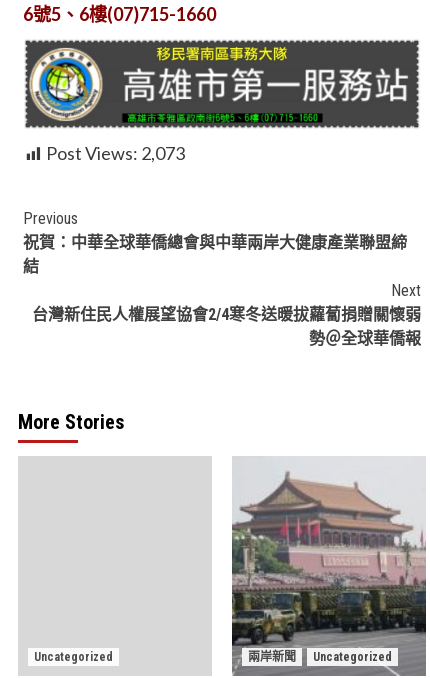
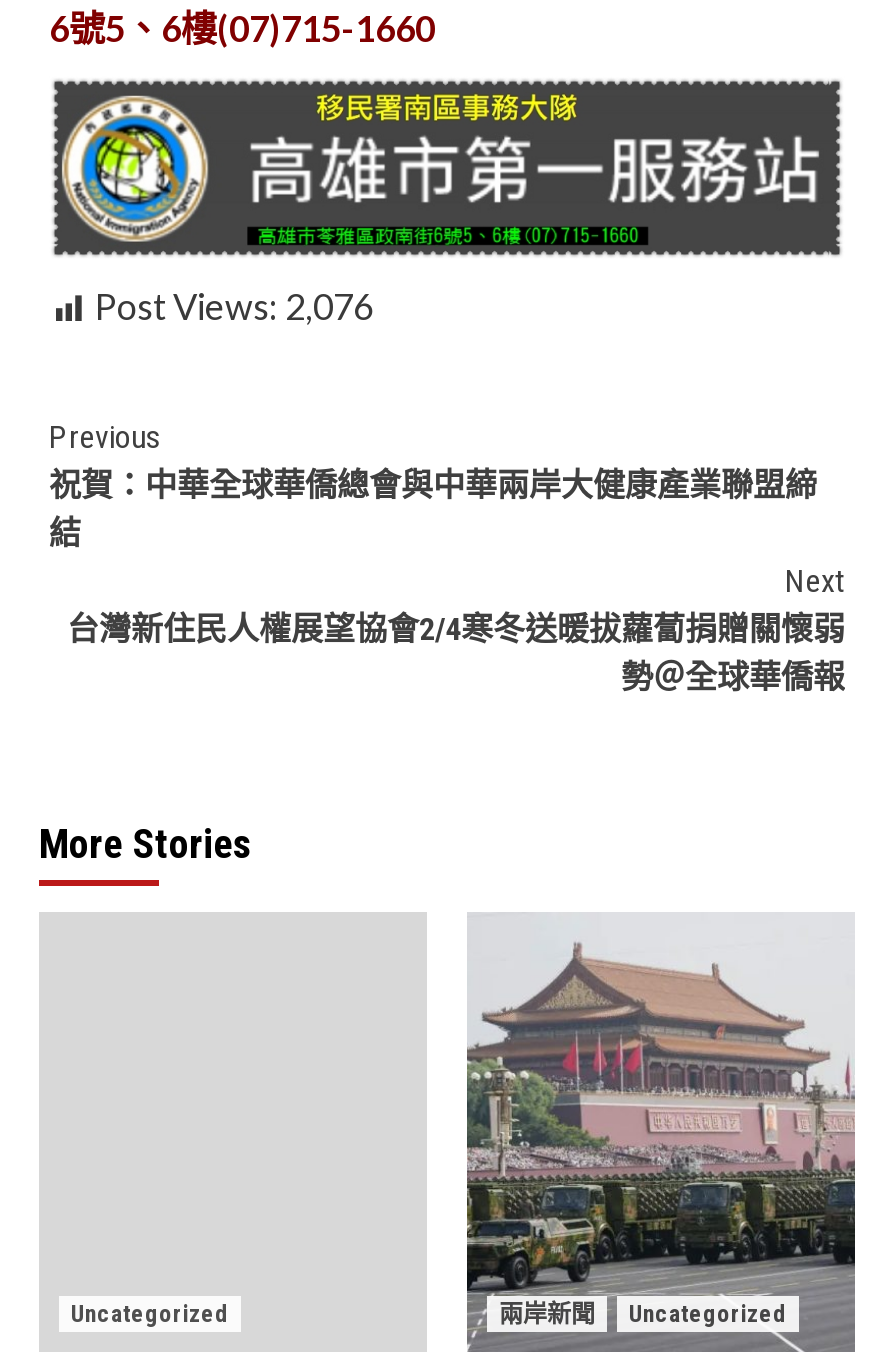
[46,142,185,164] Post Views: 2,073 -> [95,285,373,329] Post Views: 2,076

